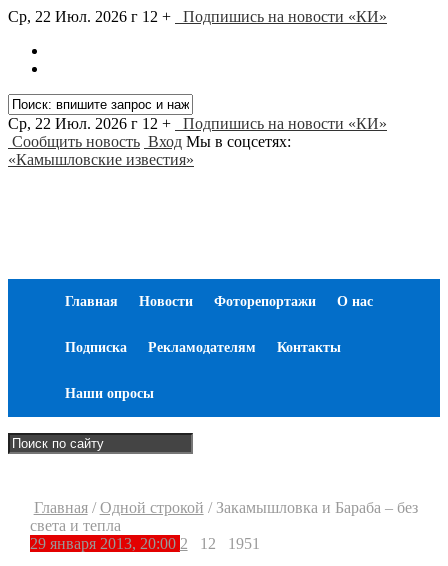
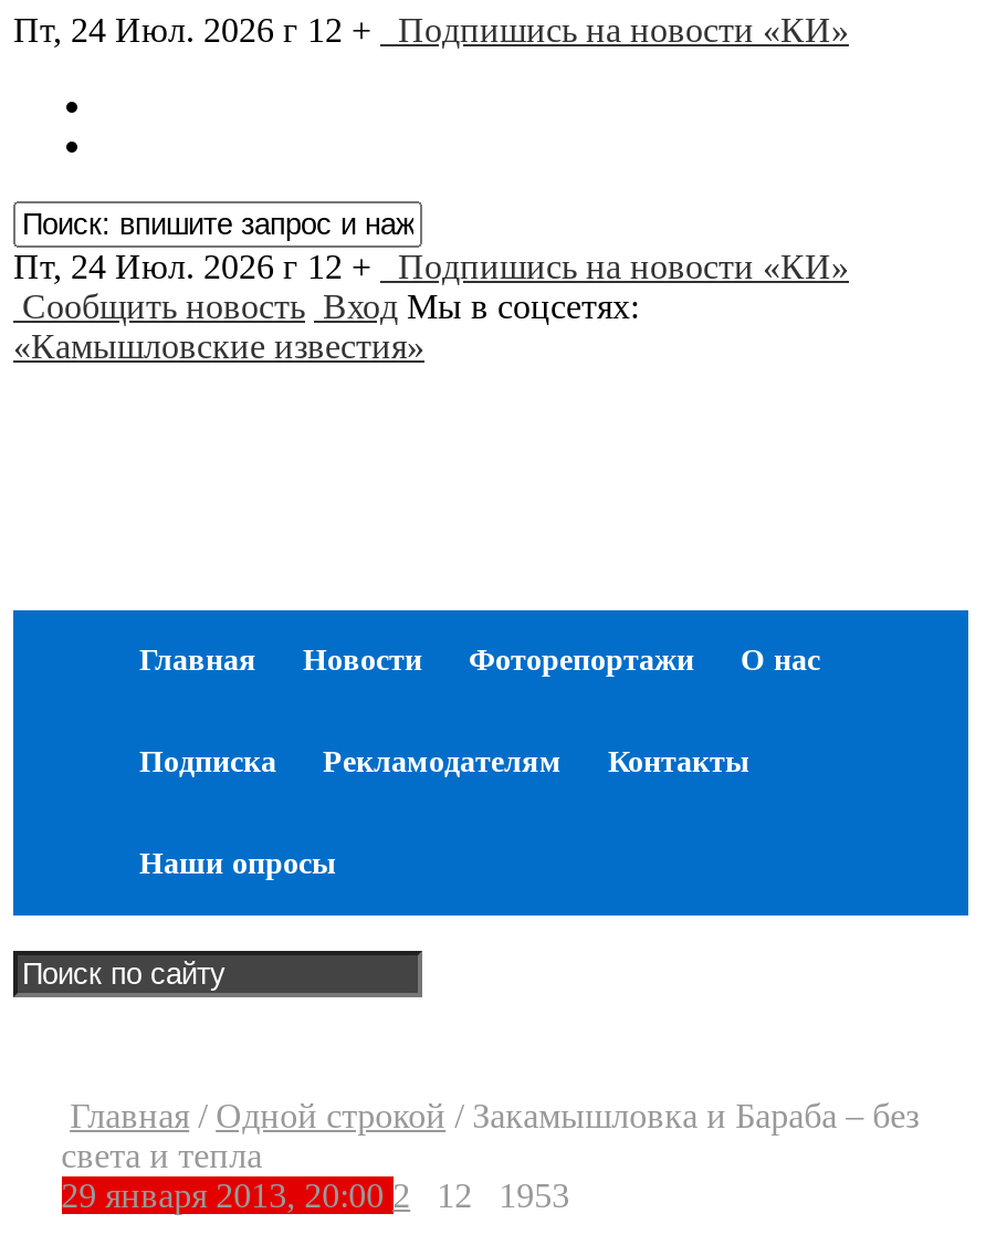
[8,8,387,25] Ср, 22 Июл. 2026 г 12 + Подпишись на новости «КИ» -> [13,11,849,49] Пт, 24 Июл. 2026 г 12 + Подпишись на новости «КИ»
[8,115,387,132] Ср, 22 Июл. 2026 г 12 + Подпишись на новости «КИ» -> [13,248,849,285] Пт, 24 Июл. 2026 г 12 + Подпишись на новости «КИ»
[200,535,260,552] 12 1951 -> [437,1176,569,1214] 12 1953

